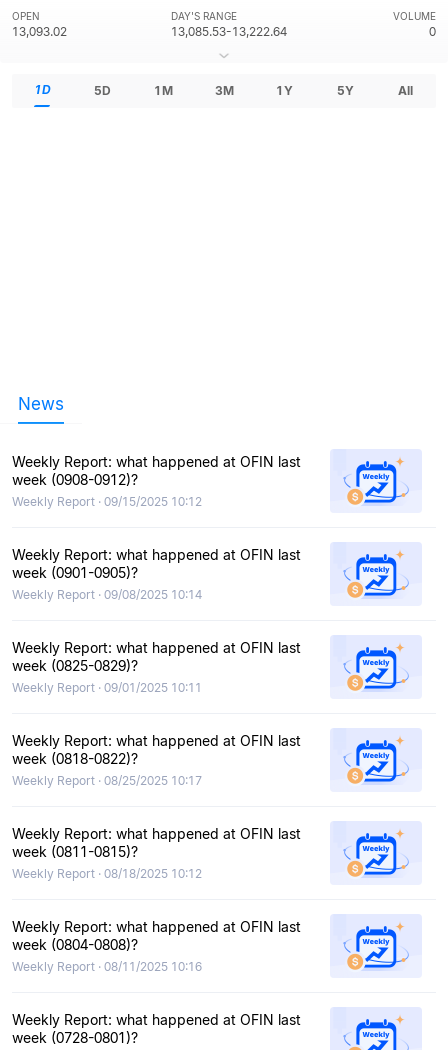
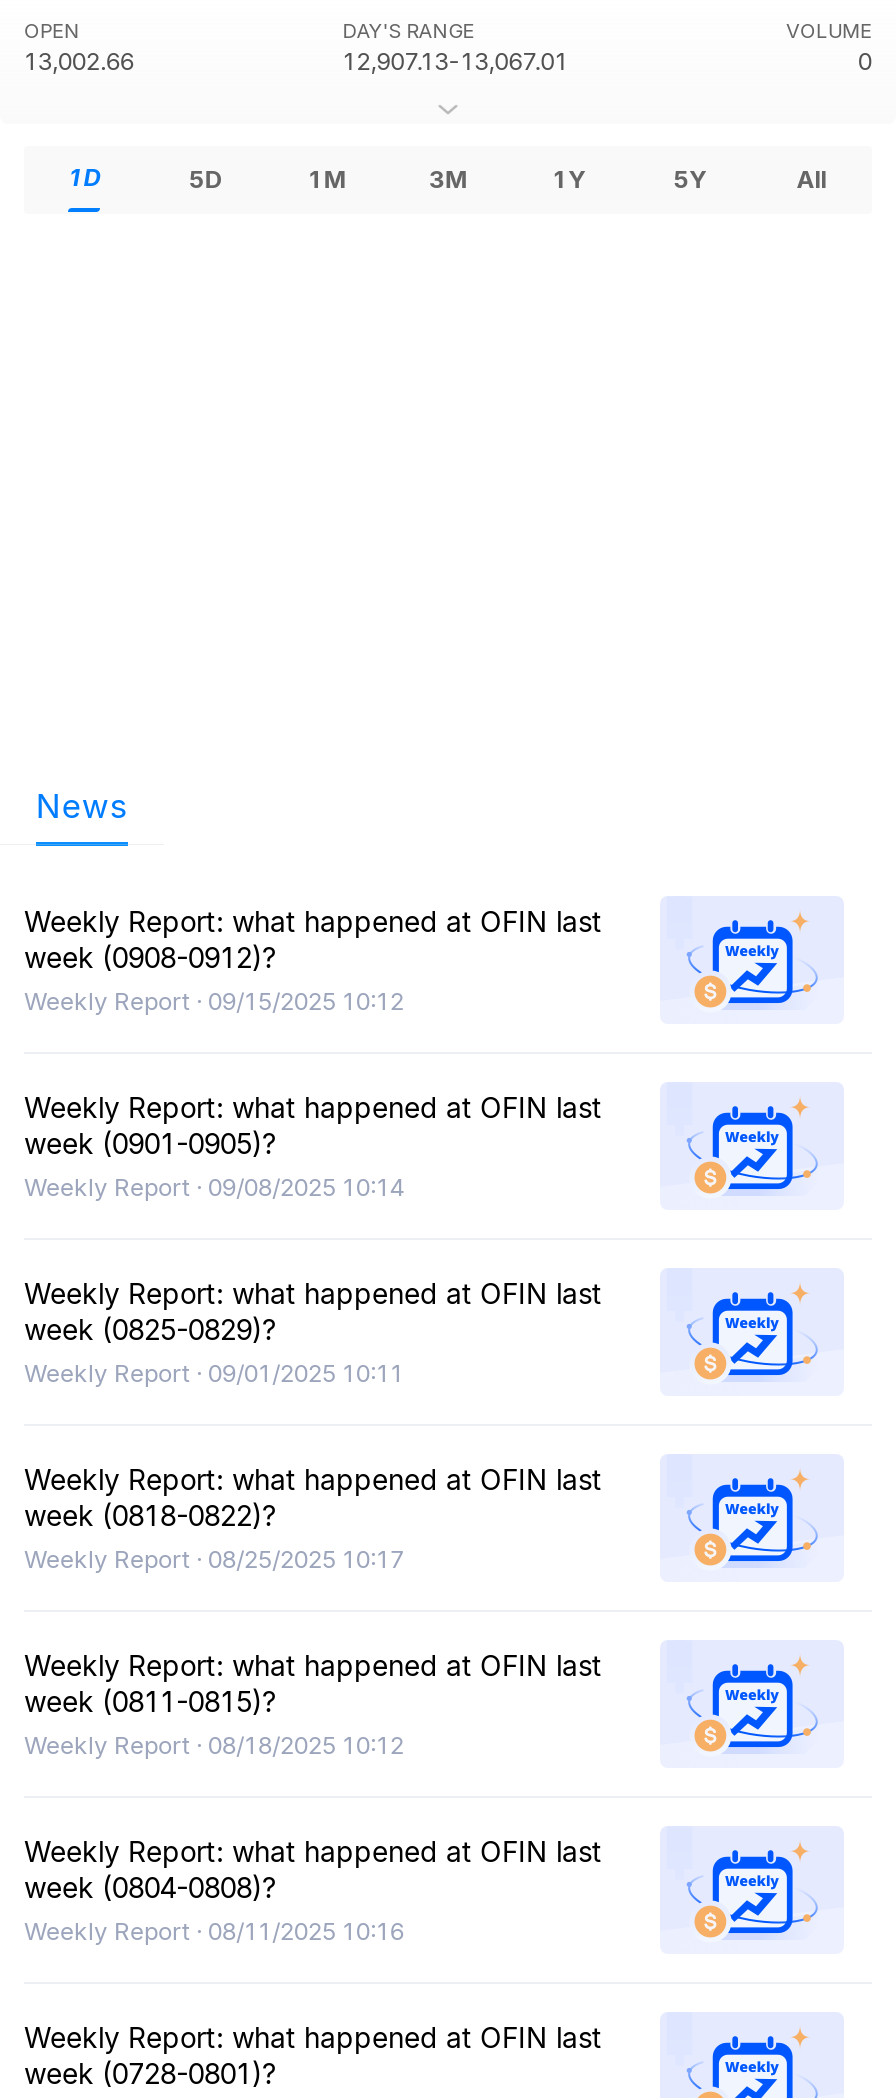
[12,24,67,39] 13,093.02 -> [24,46,134,76] 13,002.66
[171,24,287,39] 13,085.53-13,222.64 -> [342,46,568,76] 12,907.13-13,067.01

